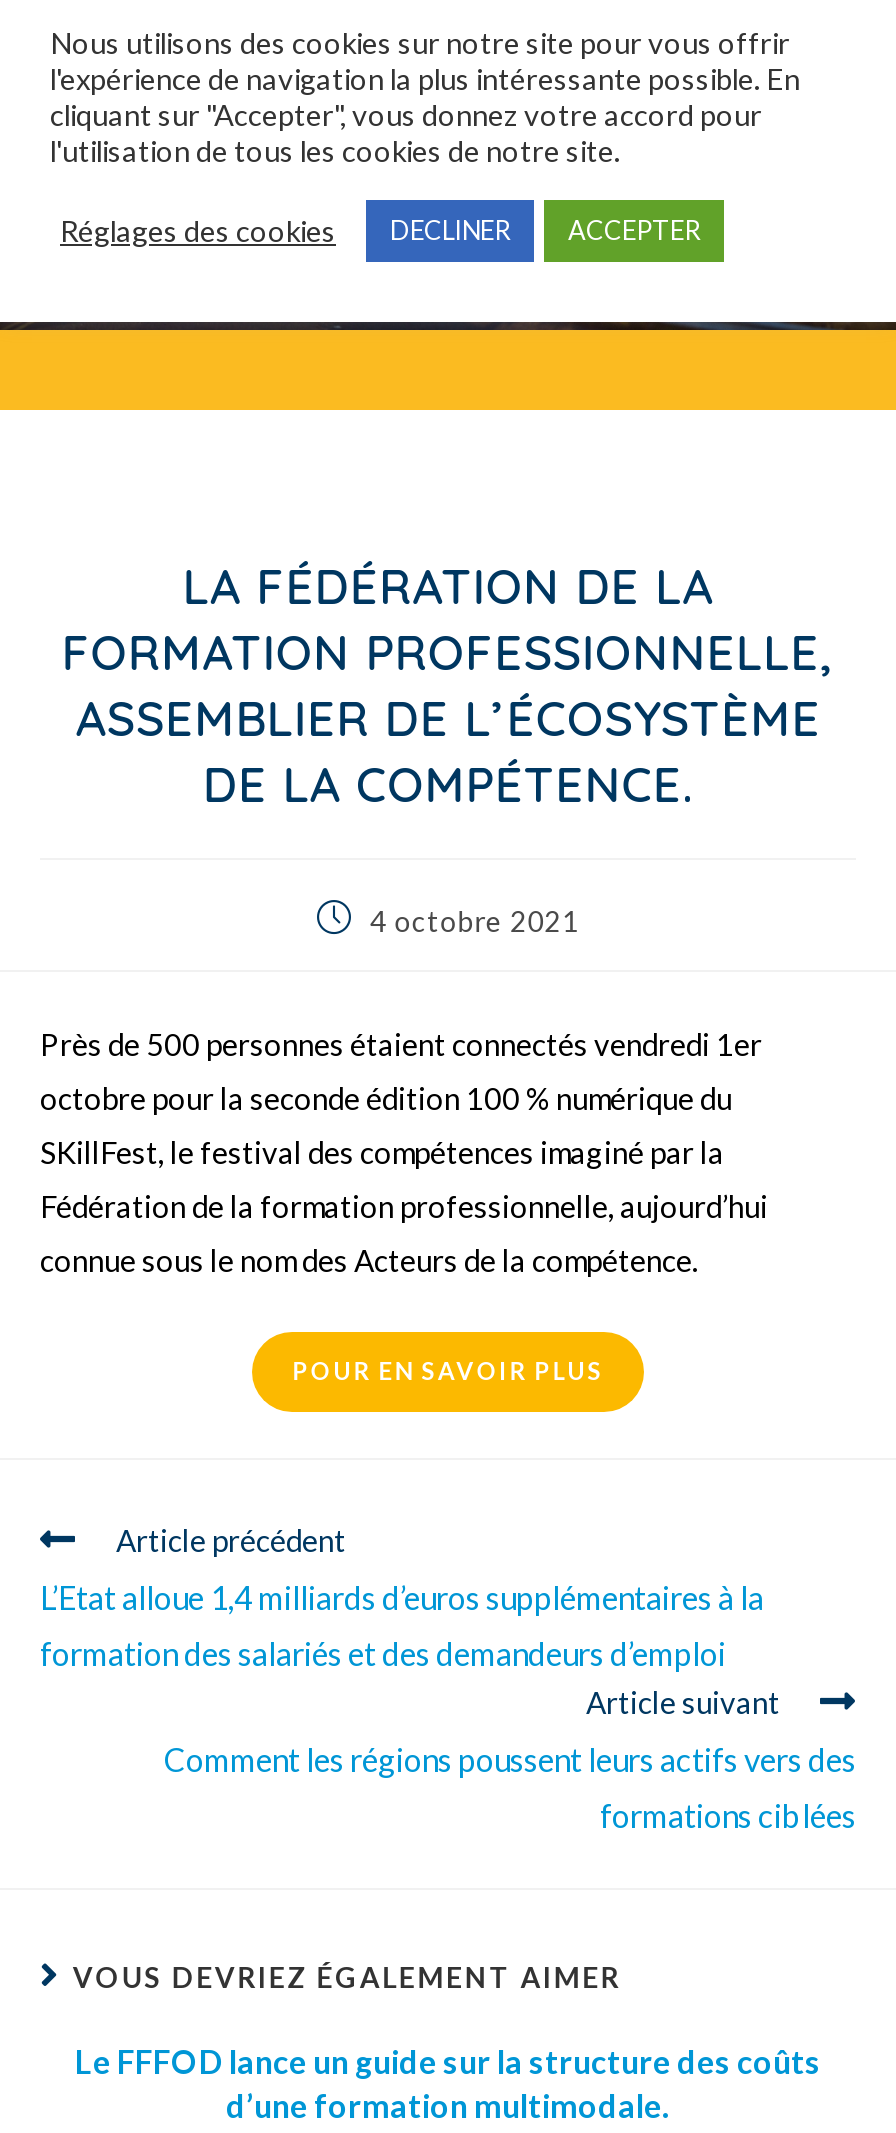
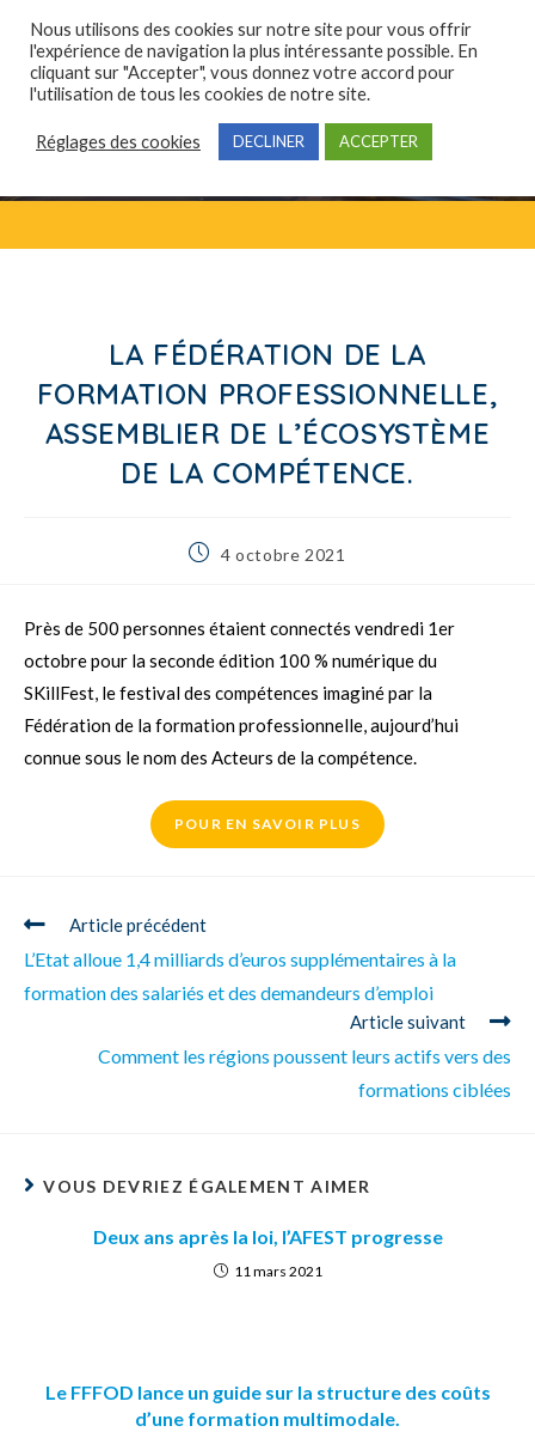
none -> [93,1225,442,1280] Deux ans après la loi, l’AFEST progresse | 11 mars 2021

